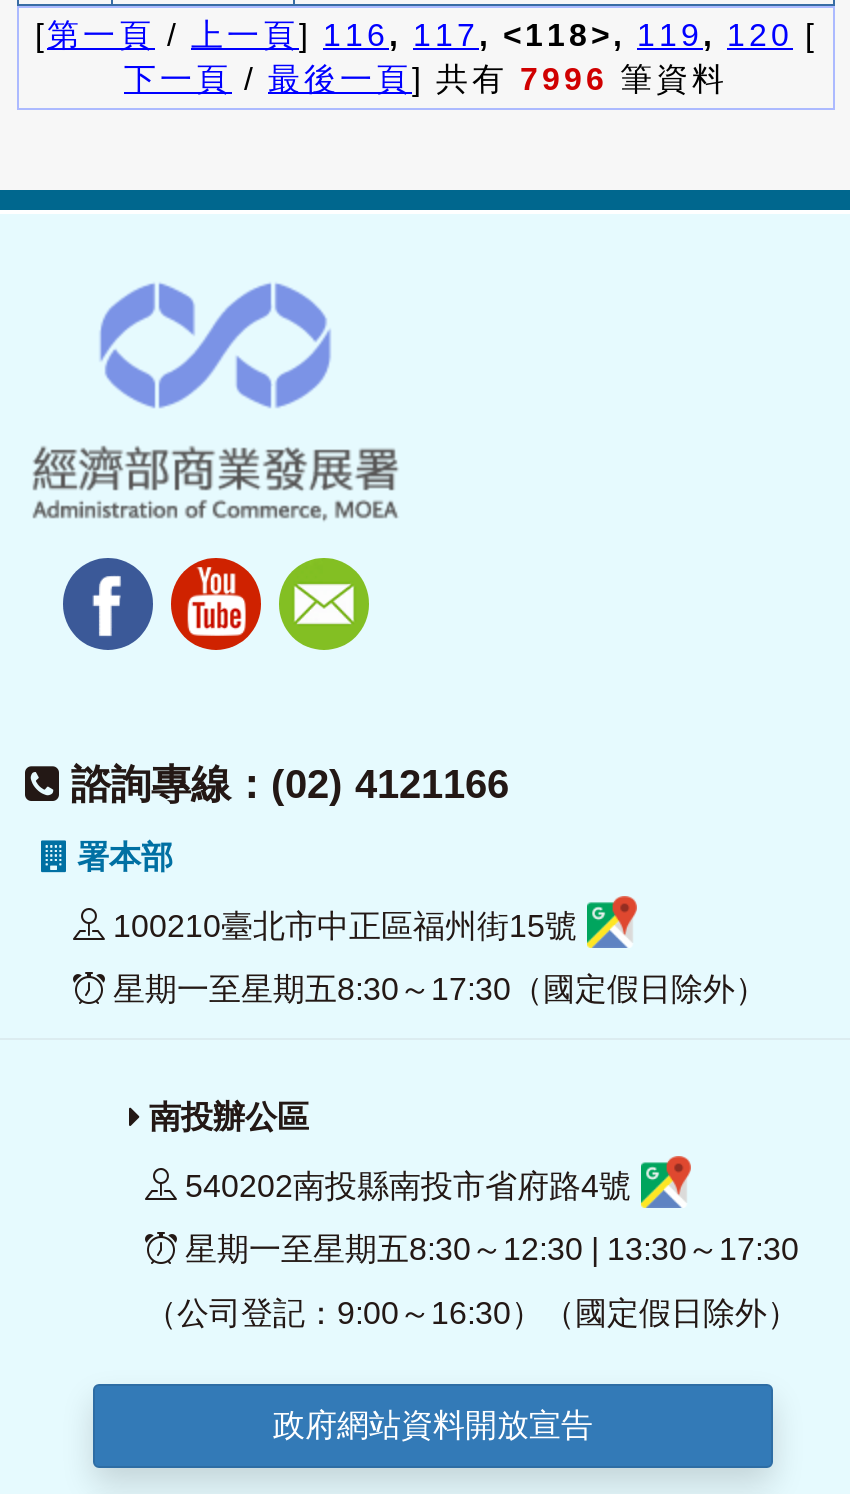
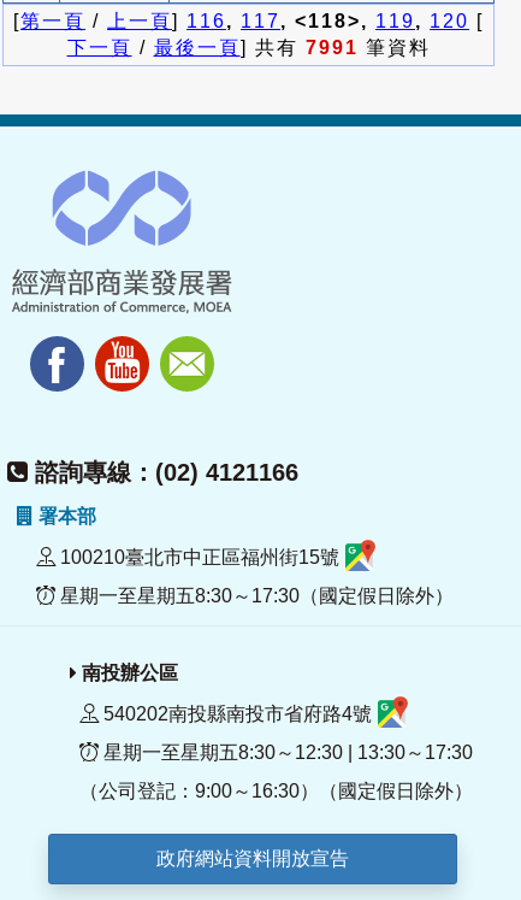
[124,62,728,96] 下一頁/最後一頁] 共有7996筆資料 -> [67,37,430,58] 下一頁/最後一頁] 共有7991筆資料

